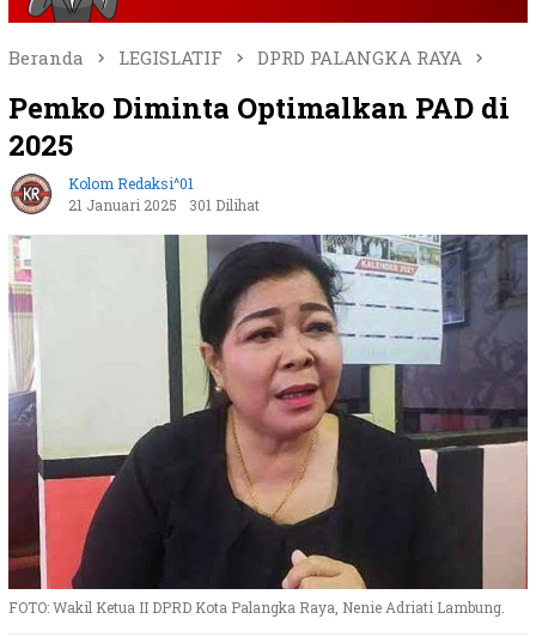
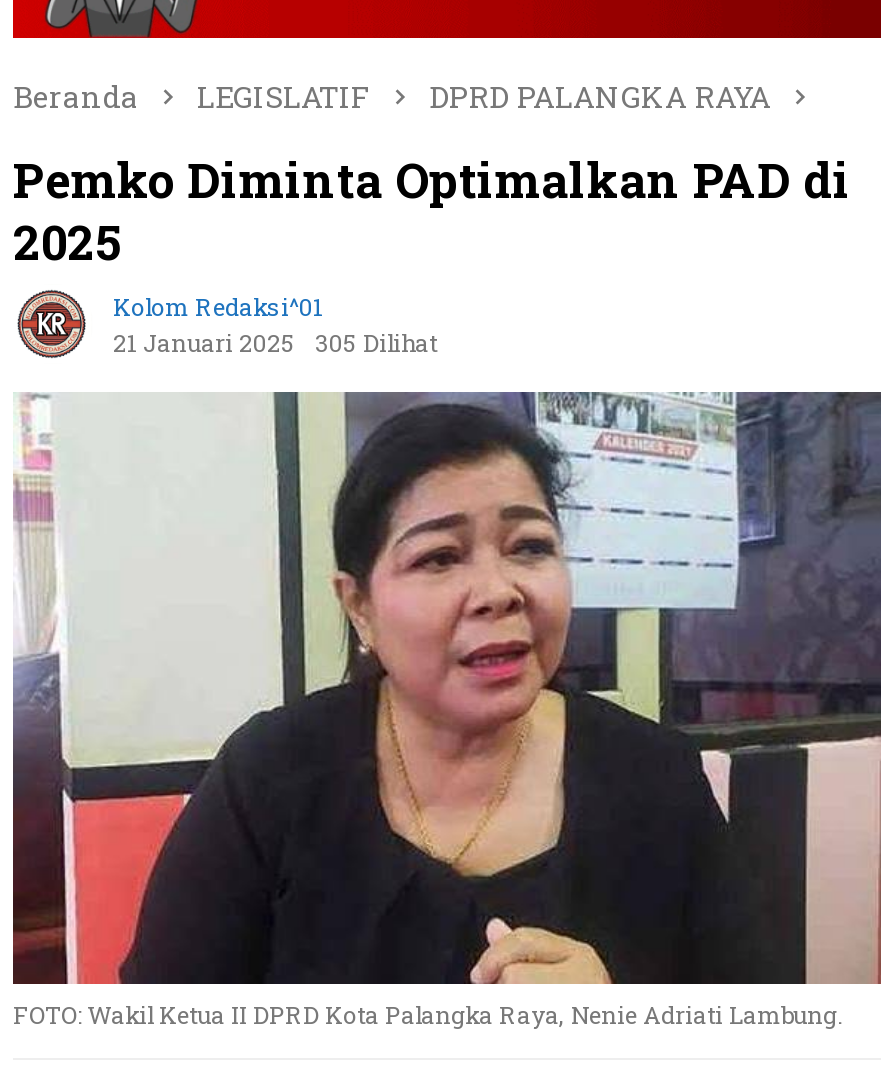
[68,196,260,215] 21 Januari 2025 301 Dilihat -> [113,327,437,359] 21 Januari 2025 305 Dilihat

